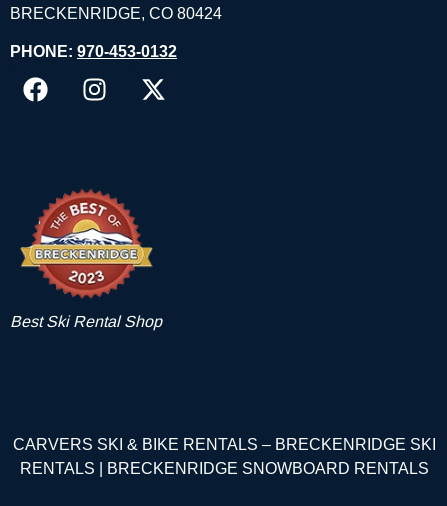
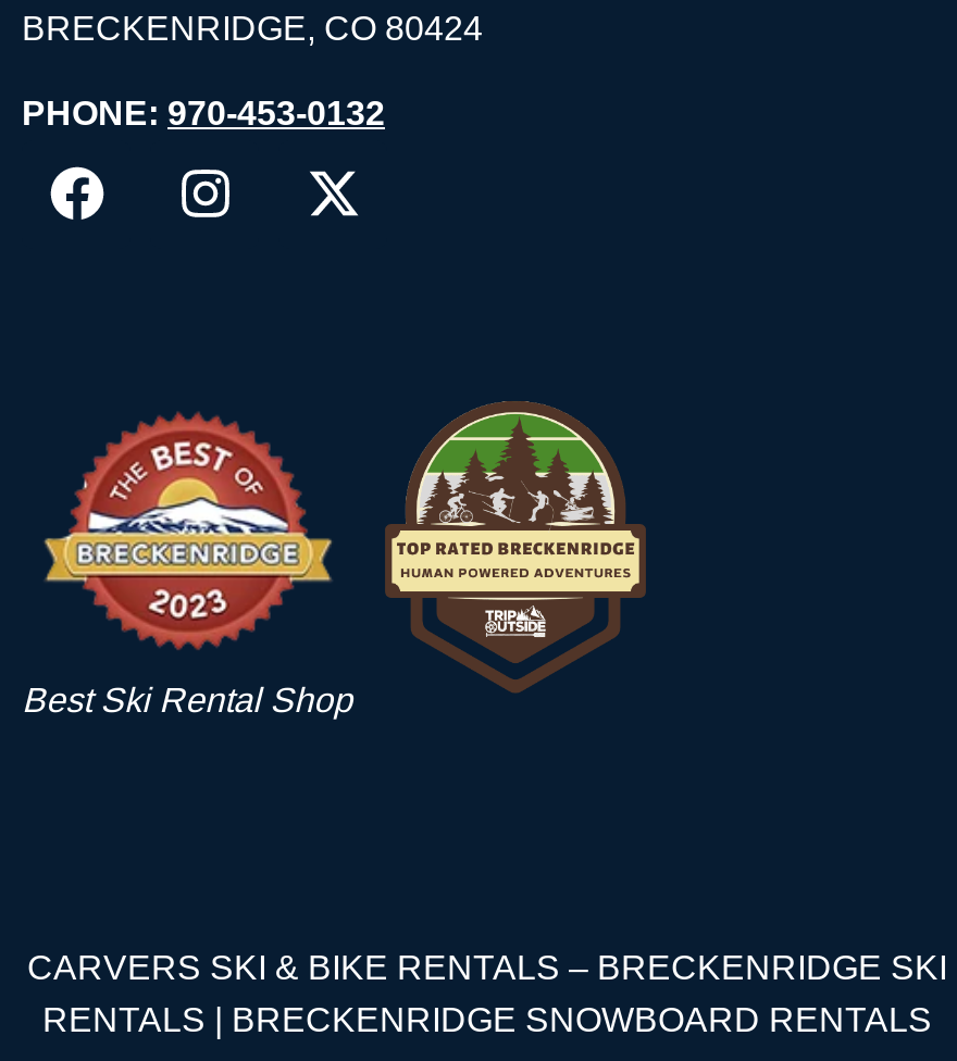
none -> [385,400,646,694] [image]

